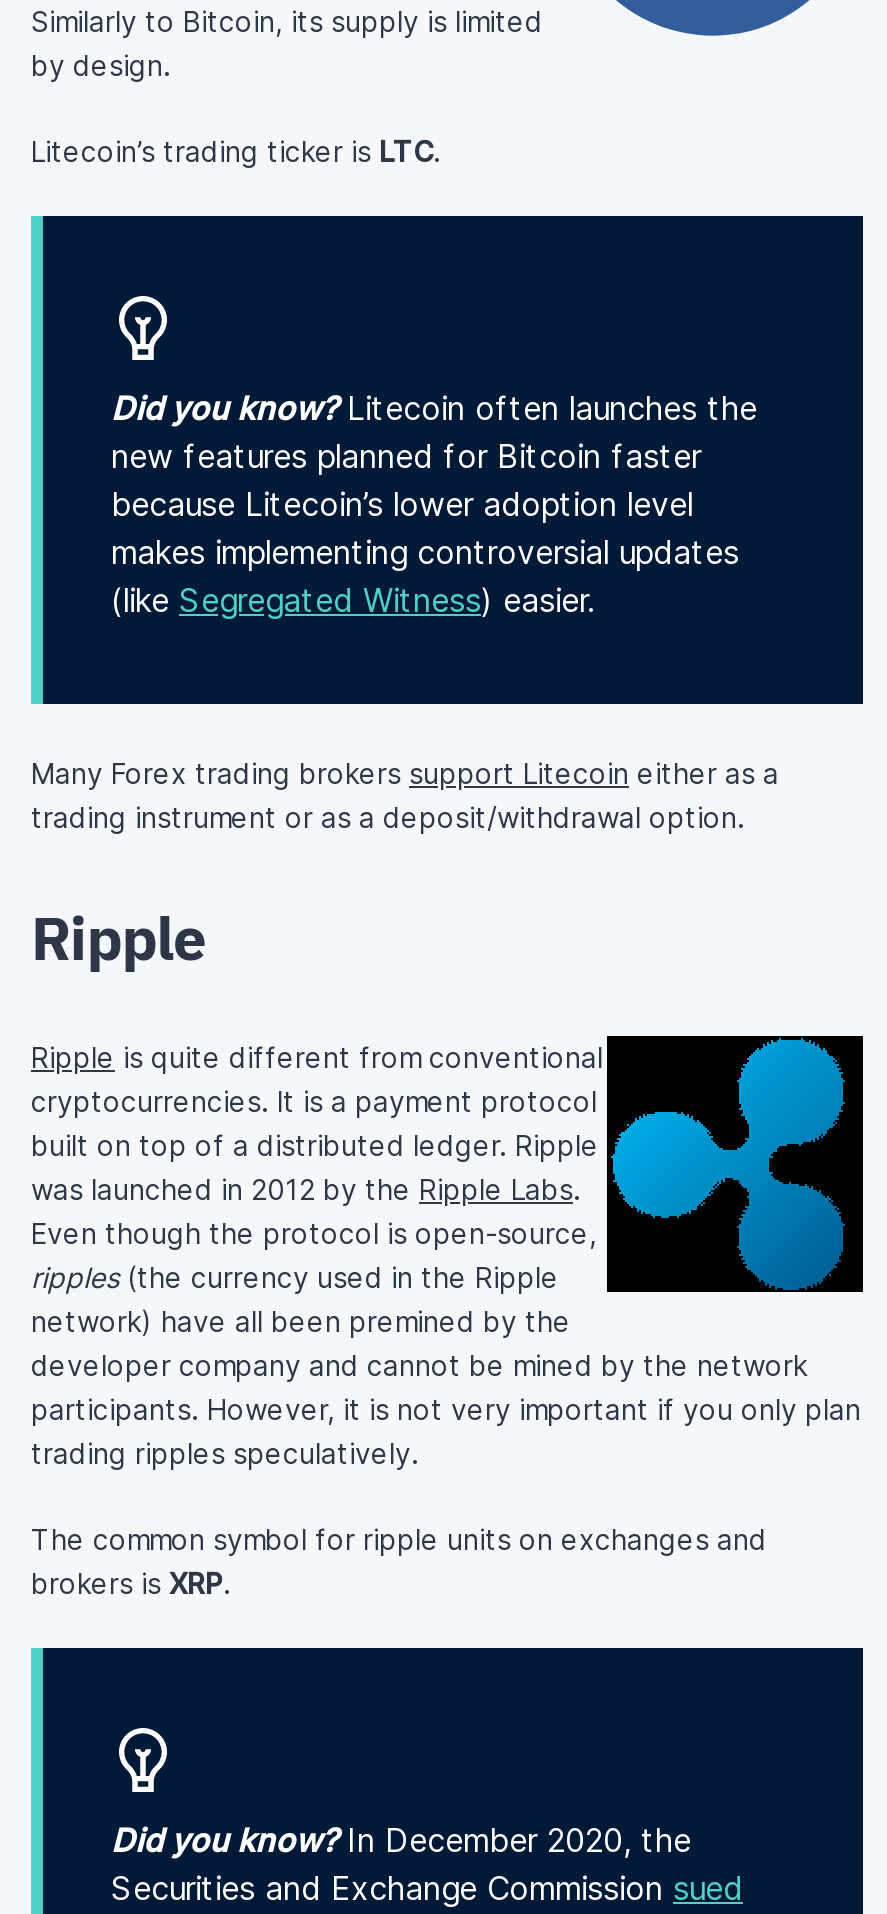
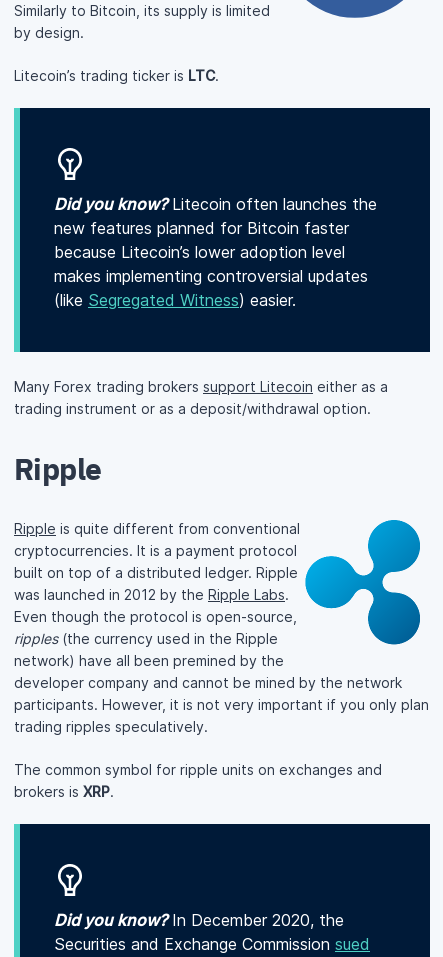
[605,1034,865,1294] [image] -> [302,518,430,646] [image]

